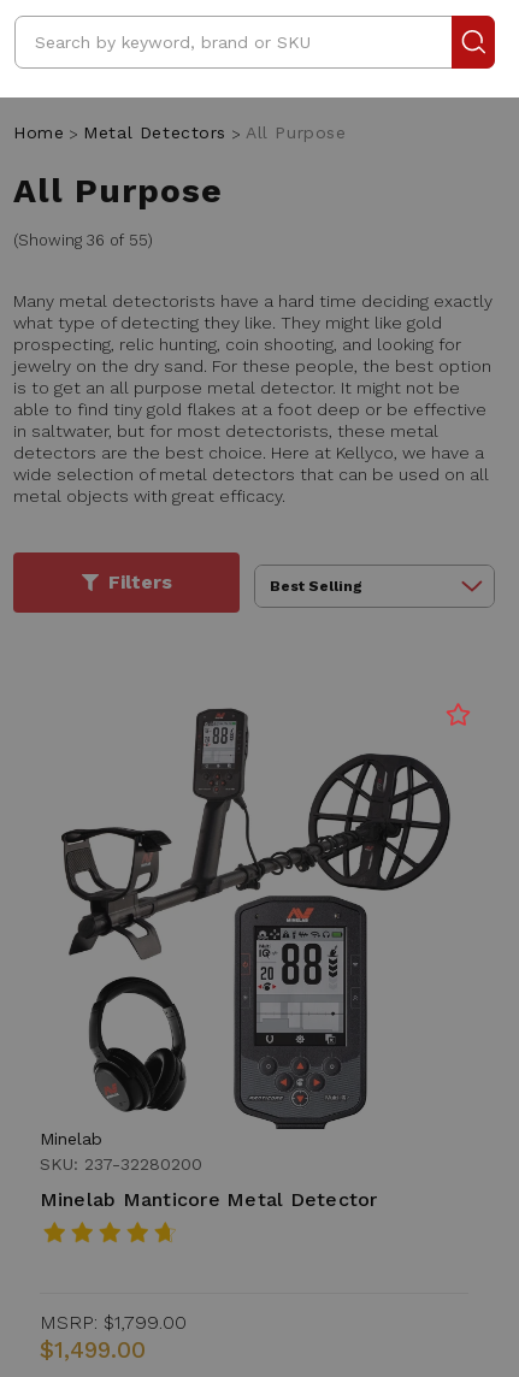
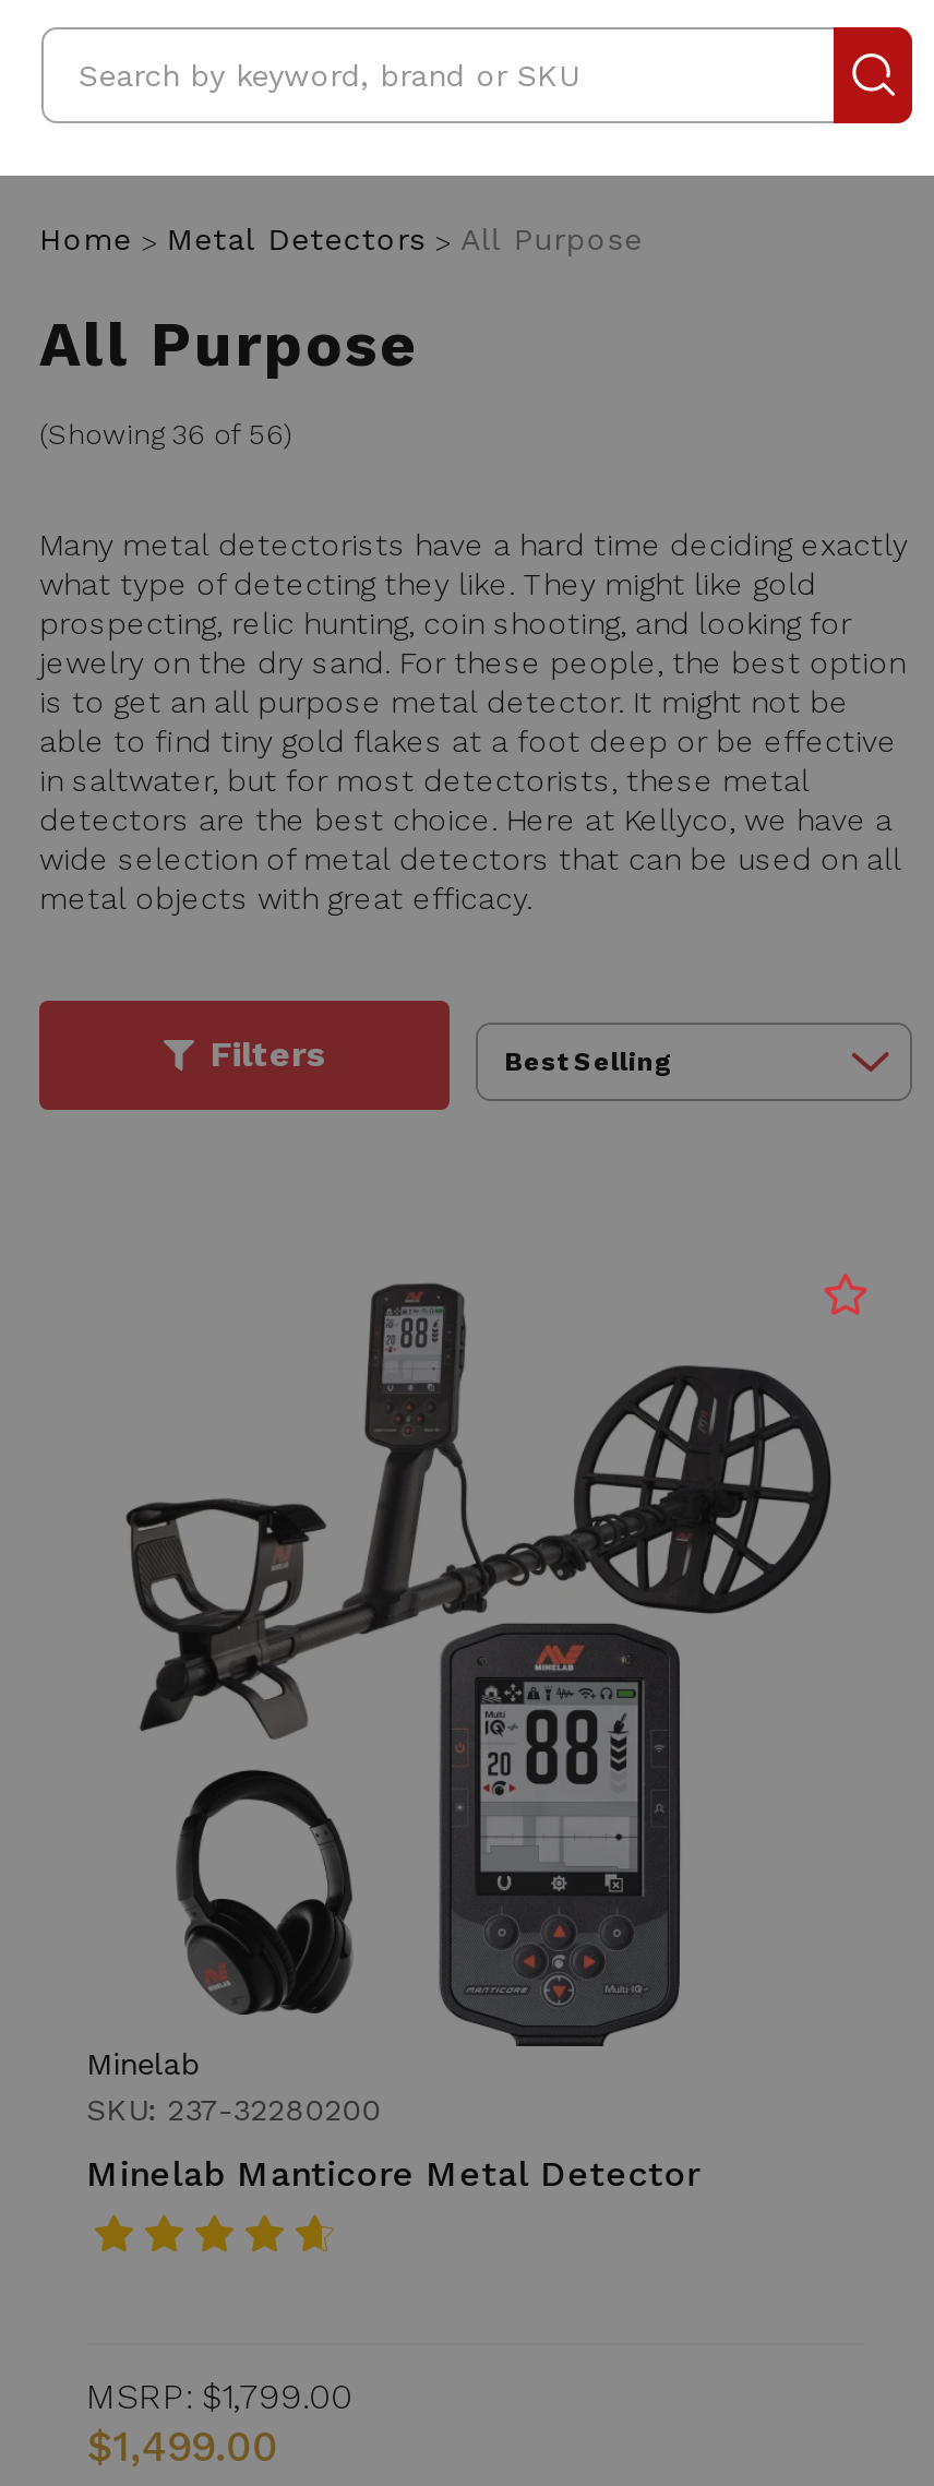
[13,231,153,249] (Showing 36 of 55) -> [39,418,292,451] (Showing 36 of 56)

